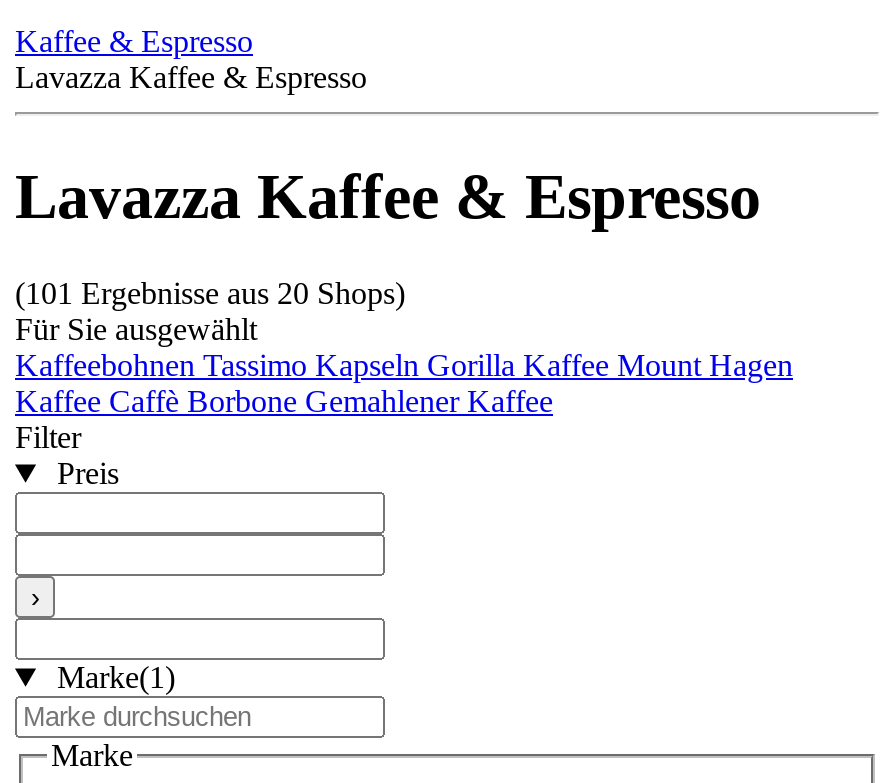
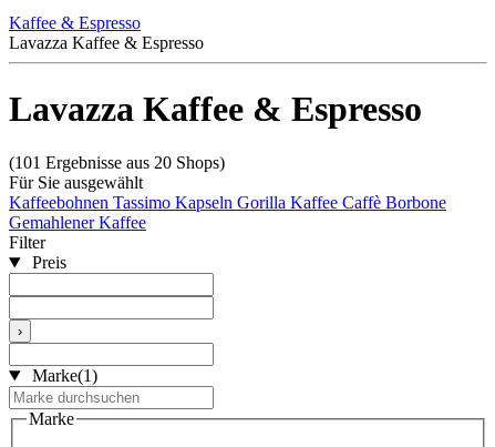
[15,348,793,418] Kaffeebohnen Tassimo Kapseln Gorilla Kaffee Mount Hagen | Kaffee Caffè Borbone Gemahlener Kaffee -> [9,193,446,232] Kaffeebohnen Tassimo Kapseln Gorilla Kaffee Caffè Borbone | Gemahlener Kaffee

